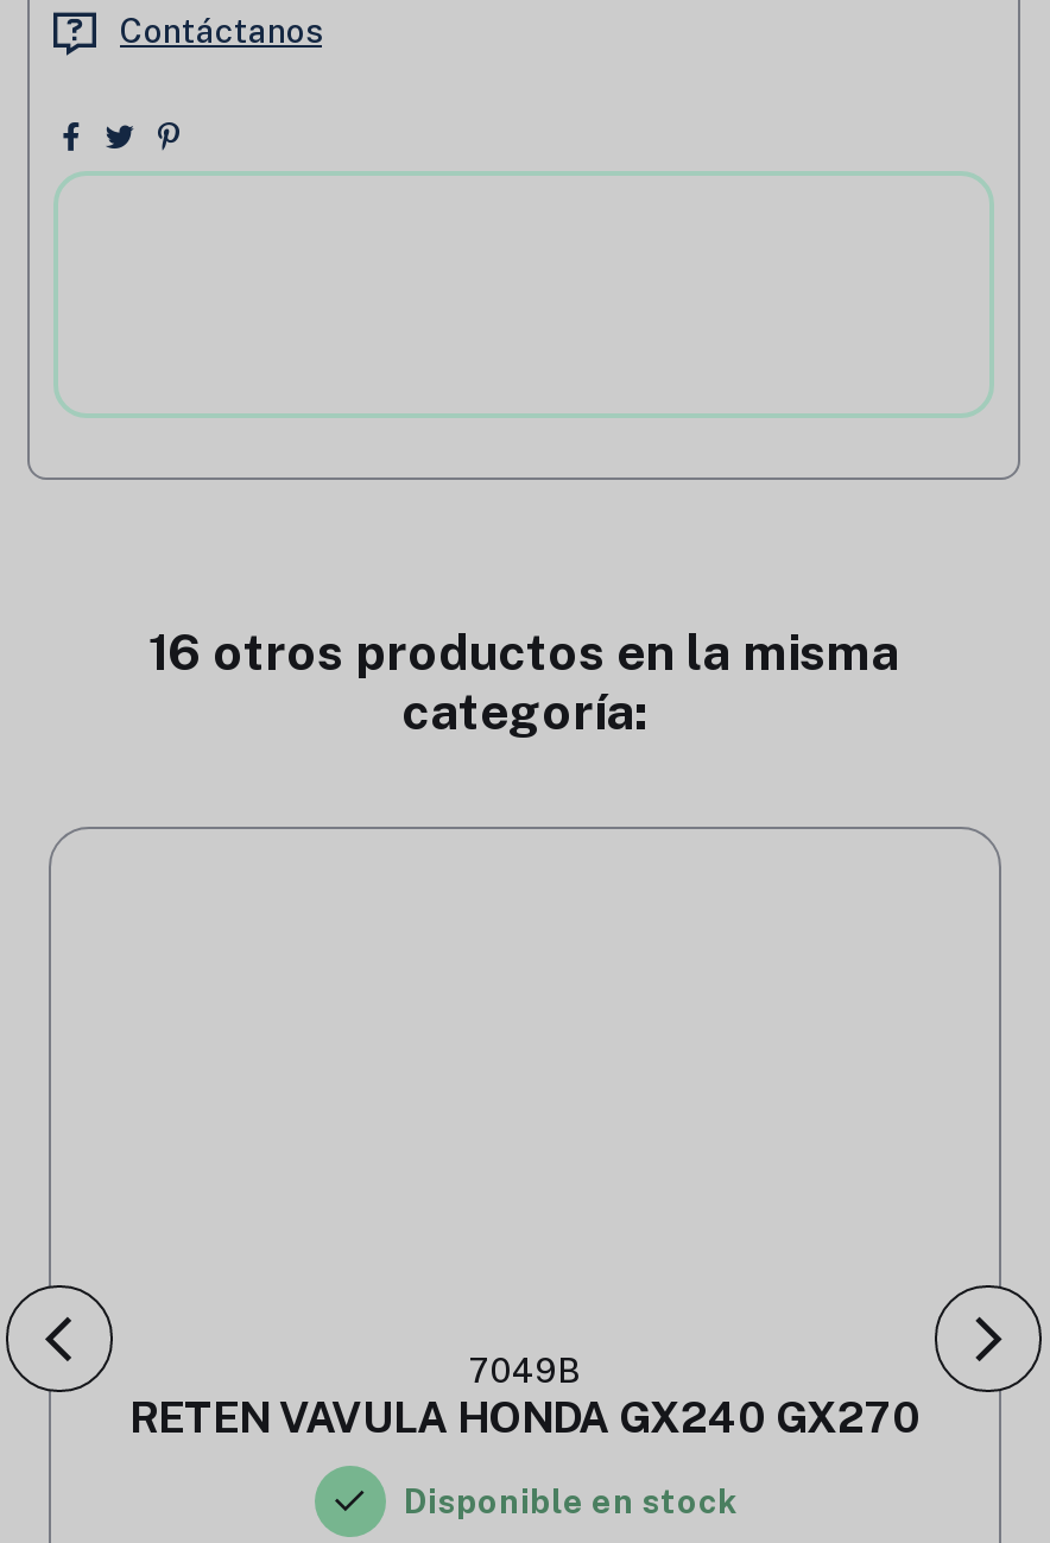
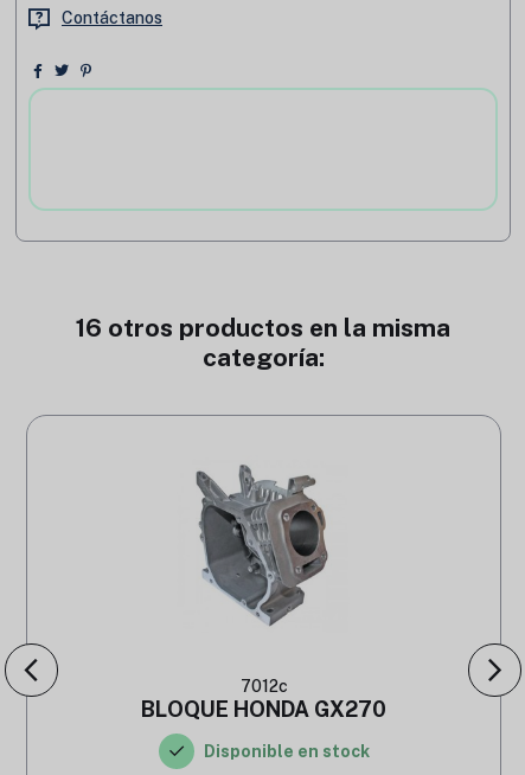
none -> [196,463,329,627] [image]
[129,1351,921,1441] 7049B | RETEN VAVULA HONDA GX240 GX270 -> [141,676,386,721] 7012c | BLOQUE HONDA GX270

